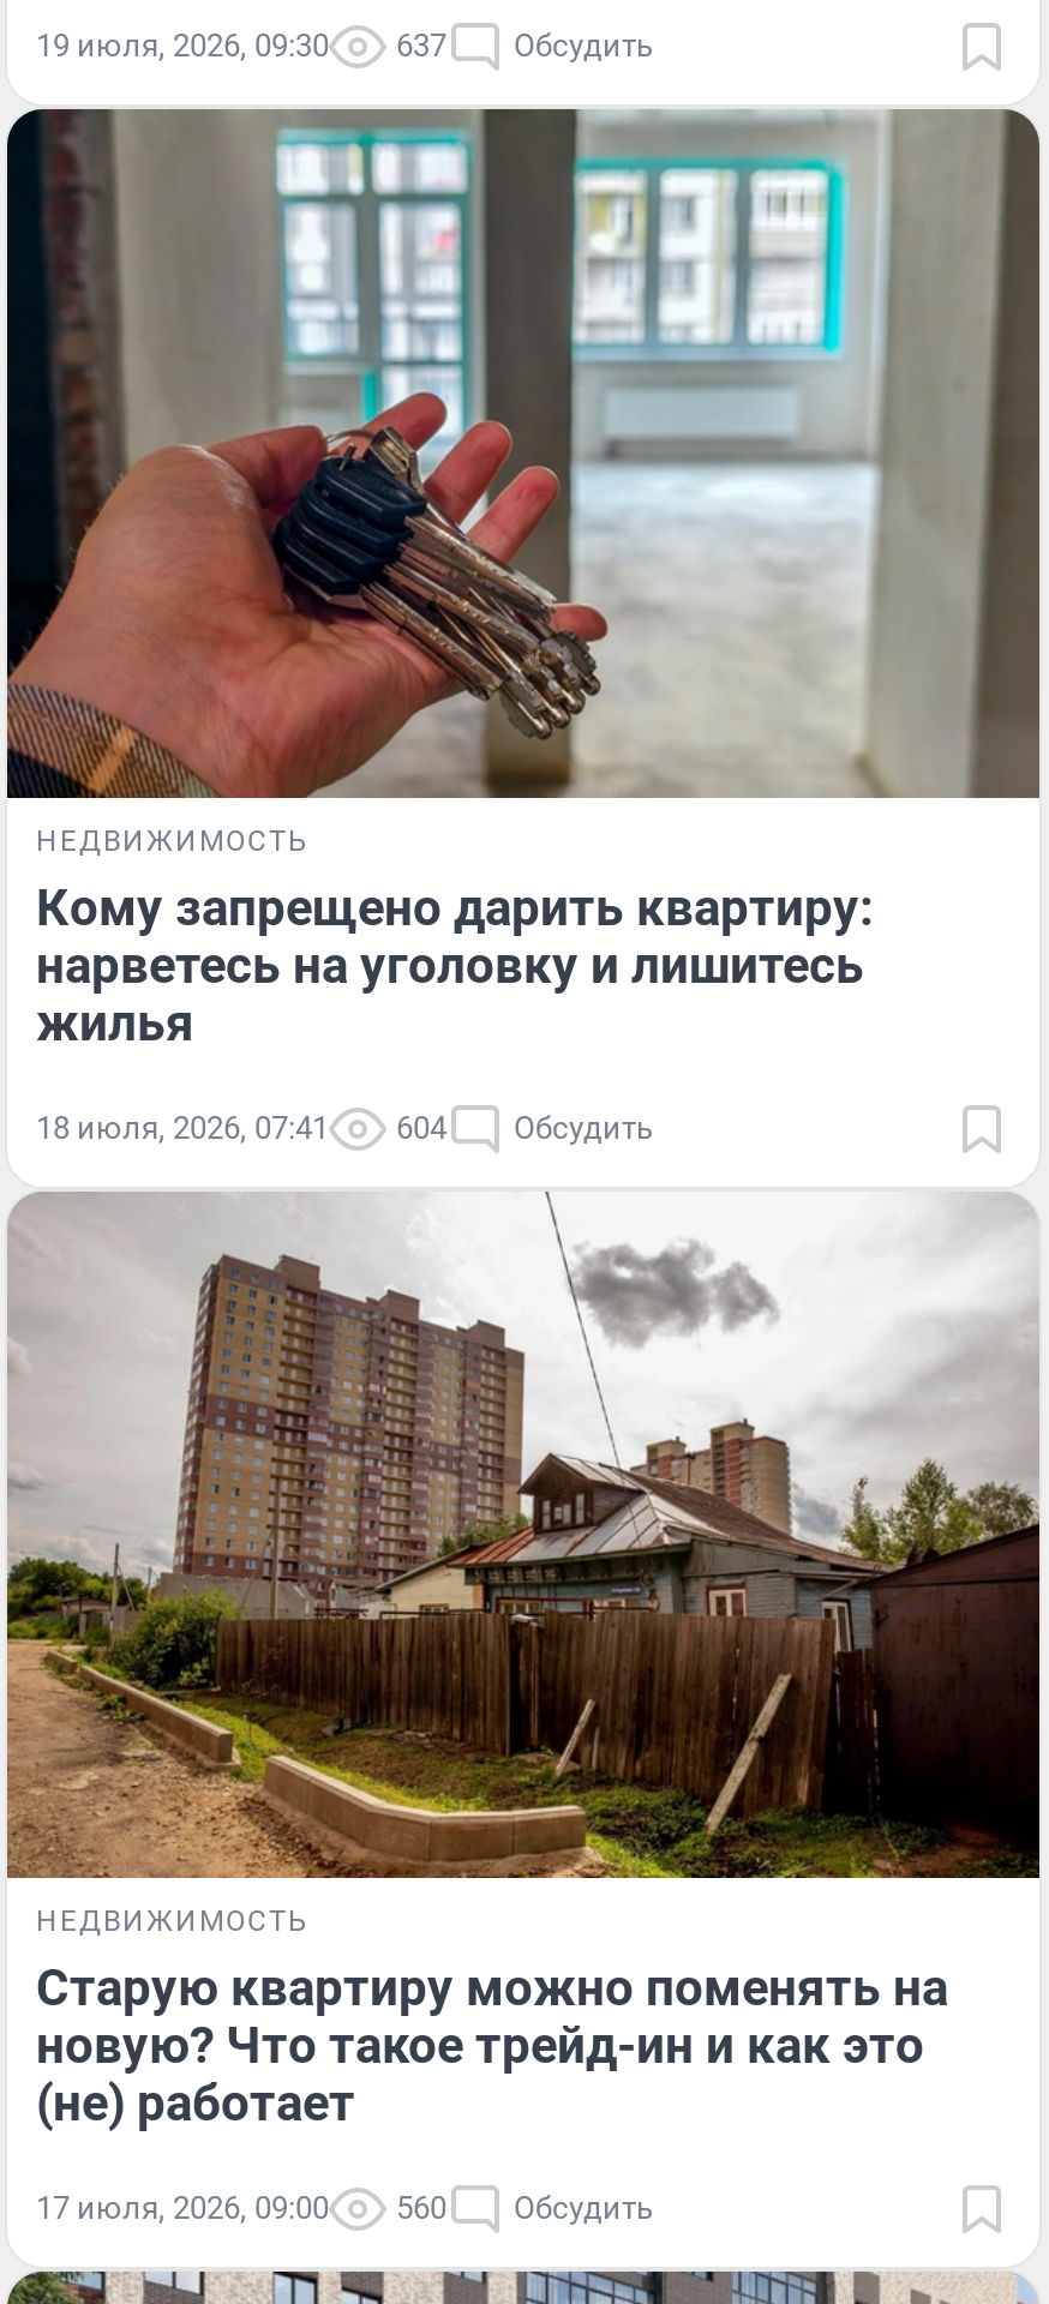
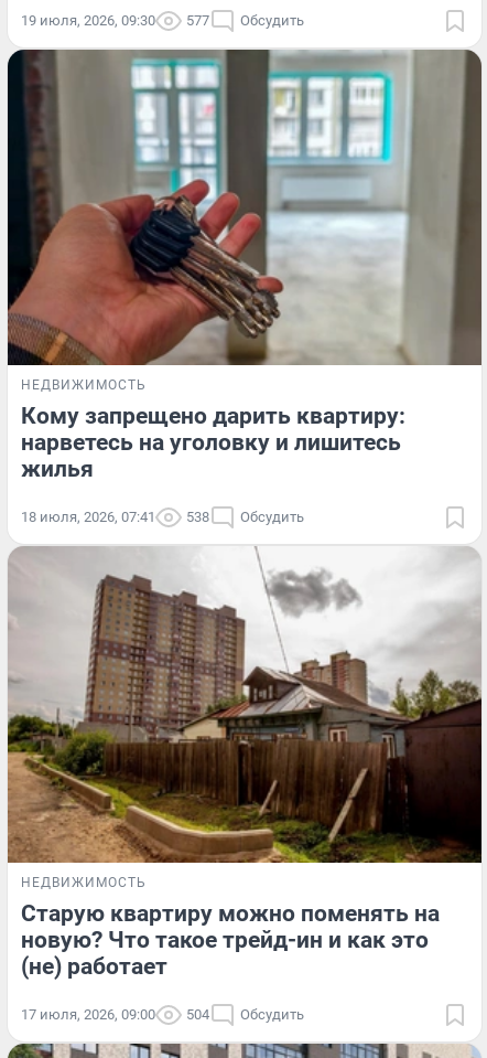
[36,28,653,64] 19 июля, 2026, 09:30 637 Обсудить -> [21,12,304,28] 19 июля, 2026, 09:30 577 Обсудить
[36,1110,653,1146] 18 июля, 2026, 07:41 604 Обсудить -> [21,509,304,525] 18 июля, 2026, 07:41 538 Обсудить
[36,2191,653,2227] 17 июля, 2026, 09:00 560 Обсудить -> [21,1006,304,1023] 17 июля, 2026, 09:00 504 Обсудить

